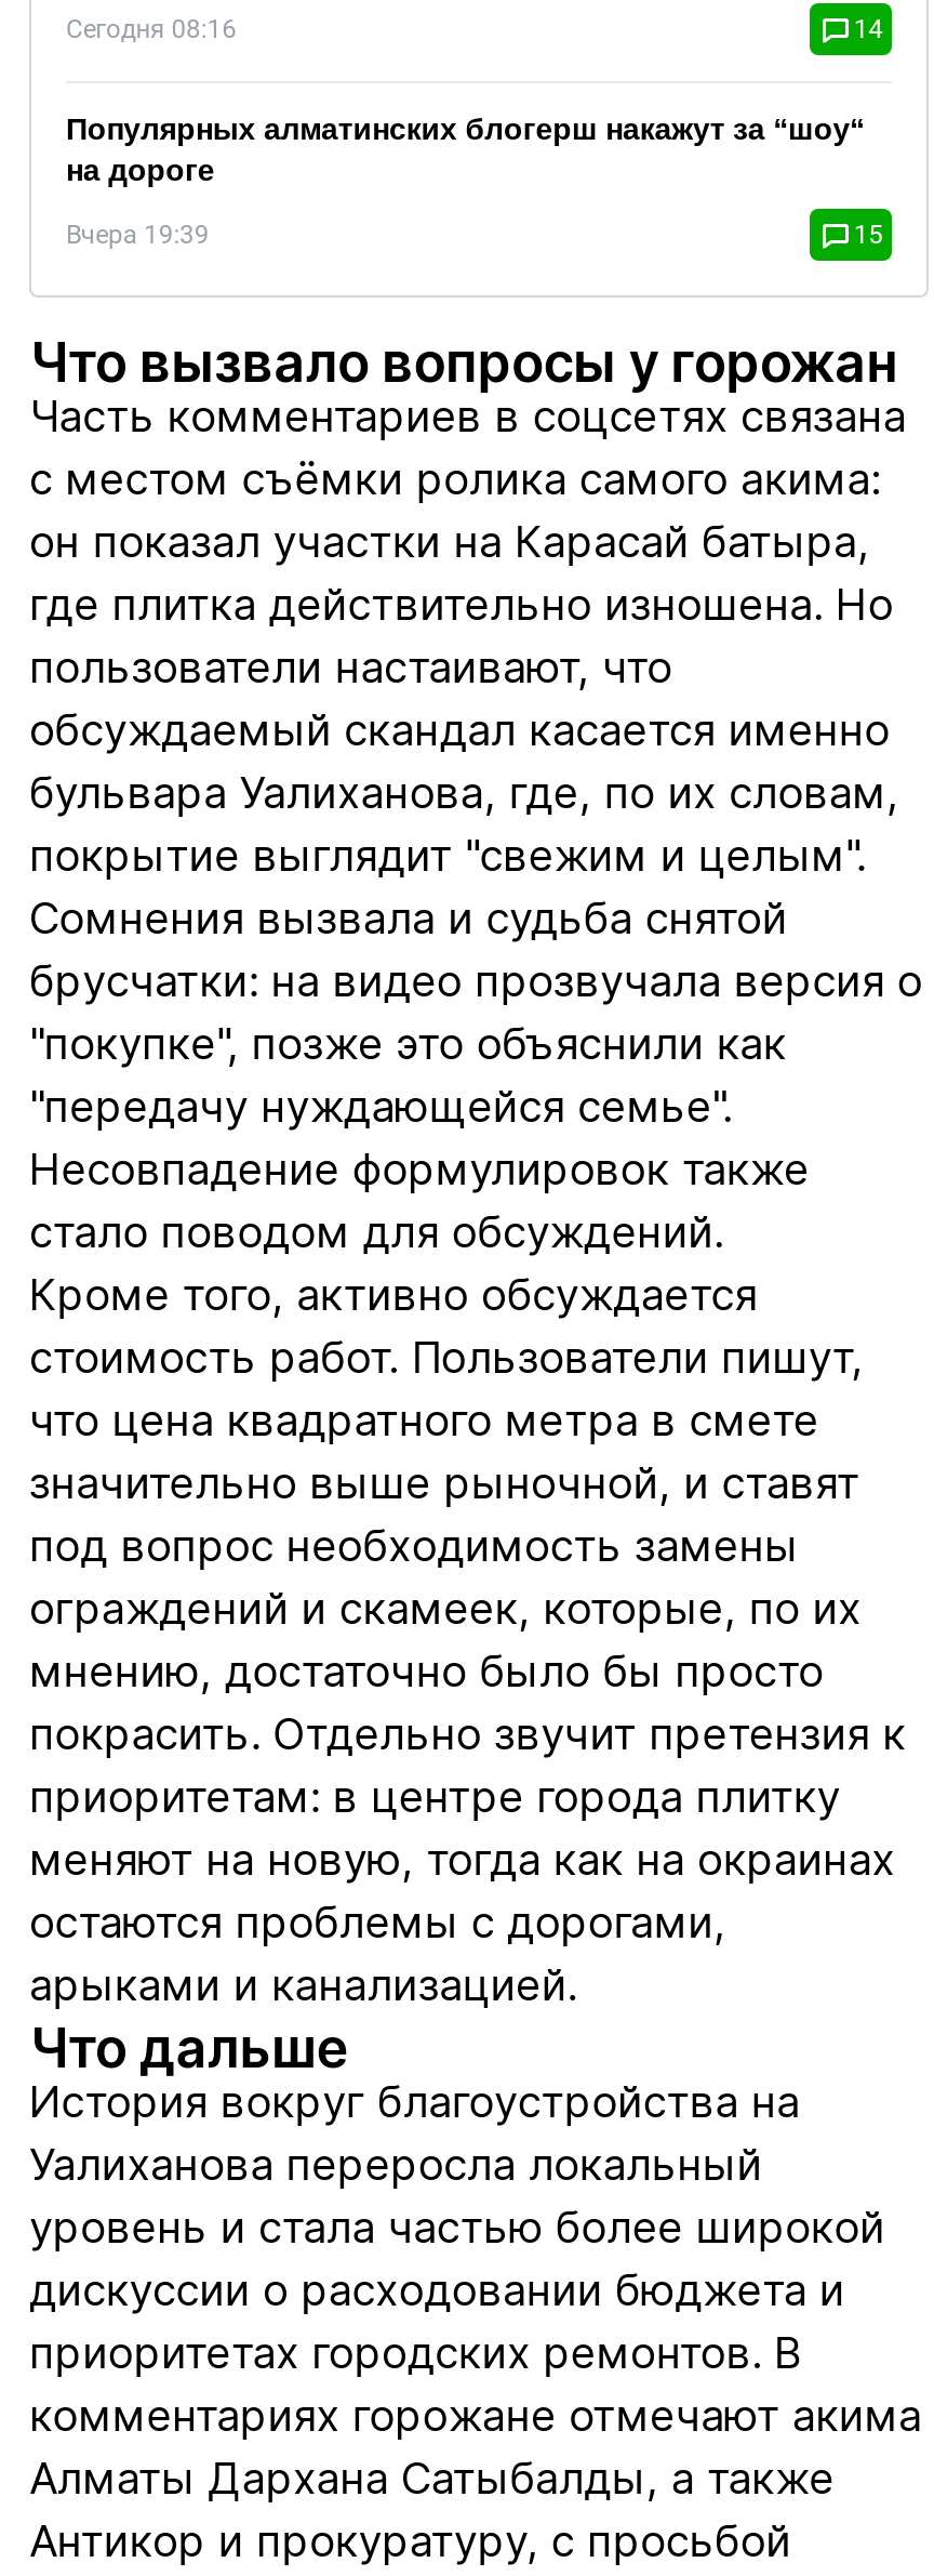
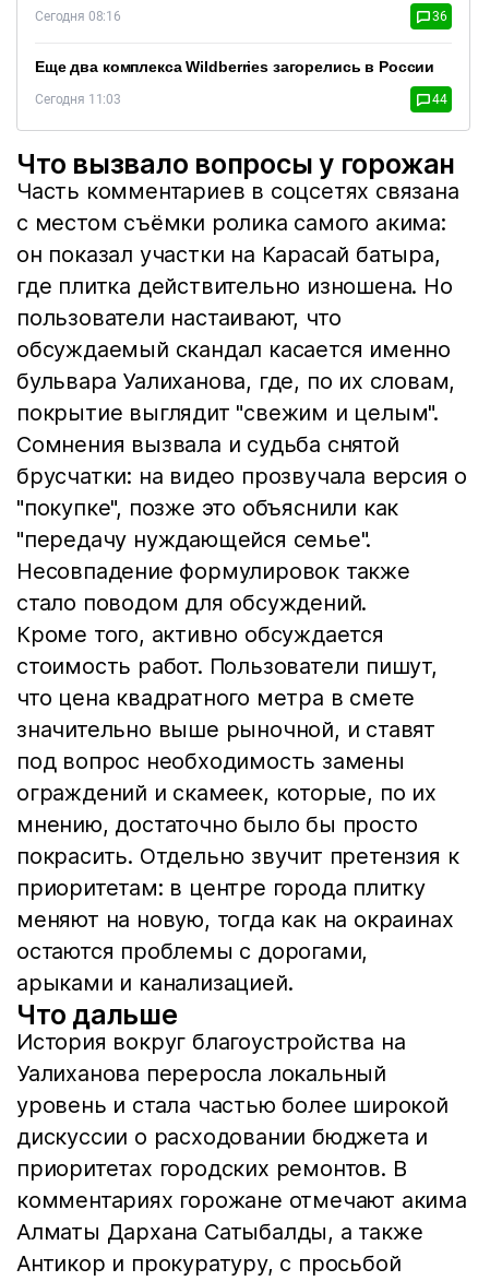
[854,15,883,45] 14 -> [432,9,447,24] 36
[66,112,865,188] Популярных алматинских блогерш накажут за “шоу“ | на дороге -> [35,58,434,76] Еще два комплекса Wildberries загорелись в России
[66,220,883,251] Вчера 19:39 | 15 -> [35,92,447,107] Сегодня 11:03 | 44

